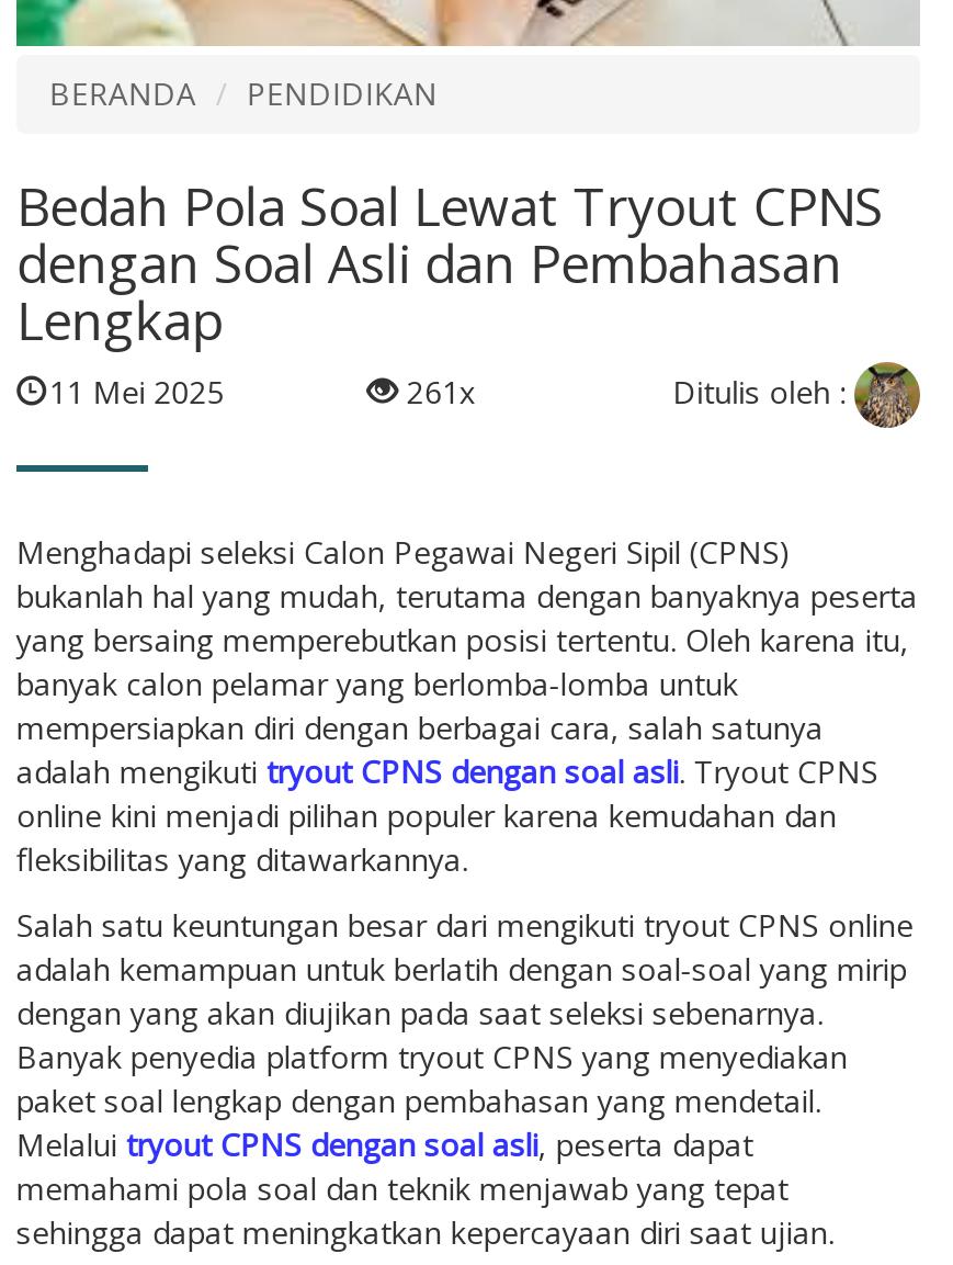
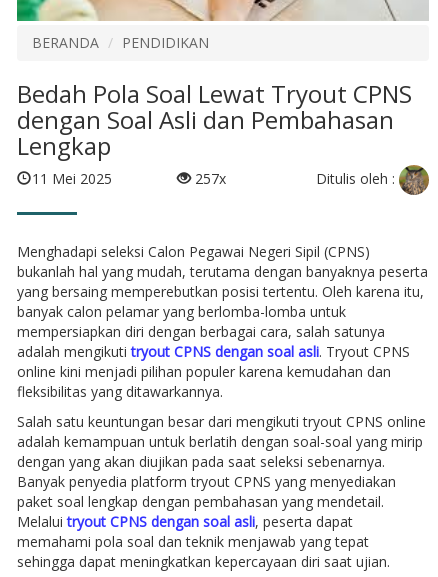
[398,372,475,413] 261x -> [191,169,226,188] 257x

